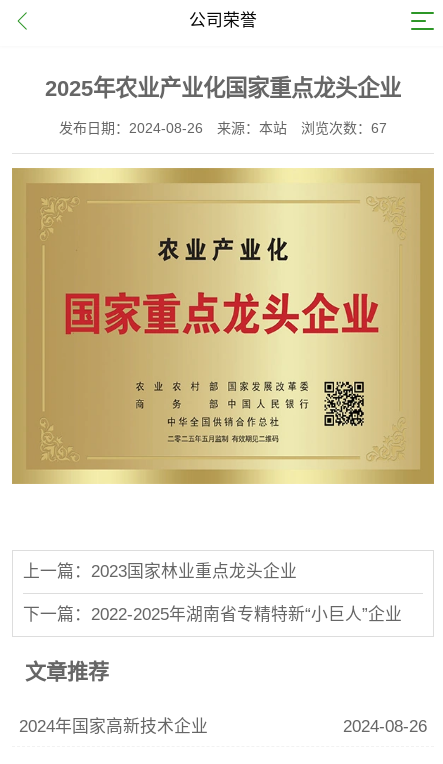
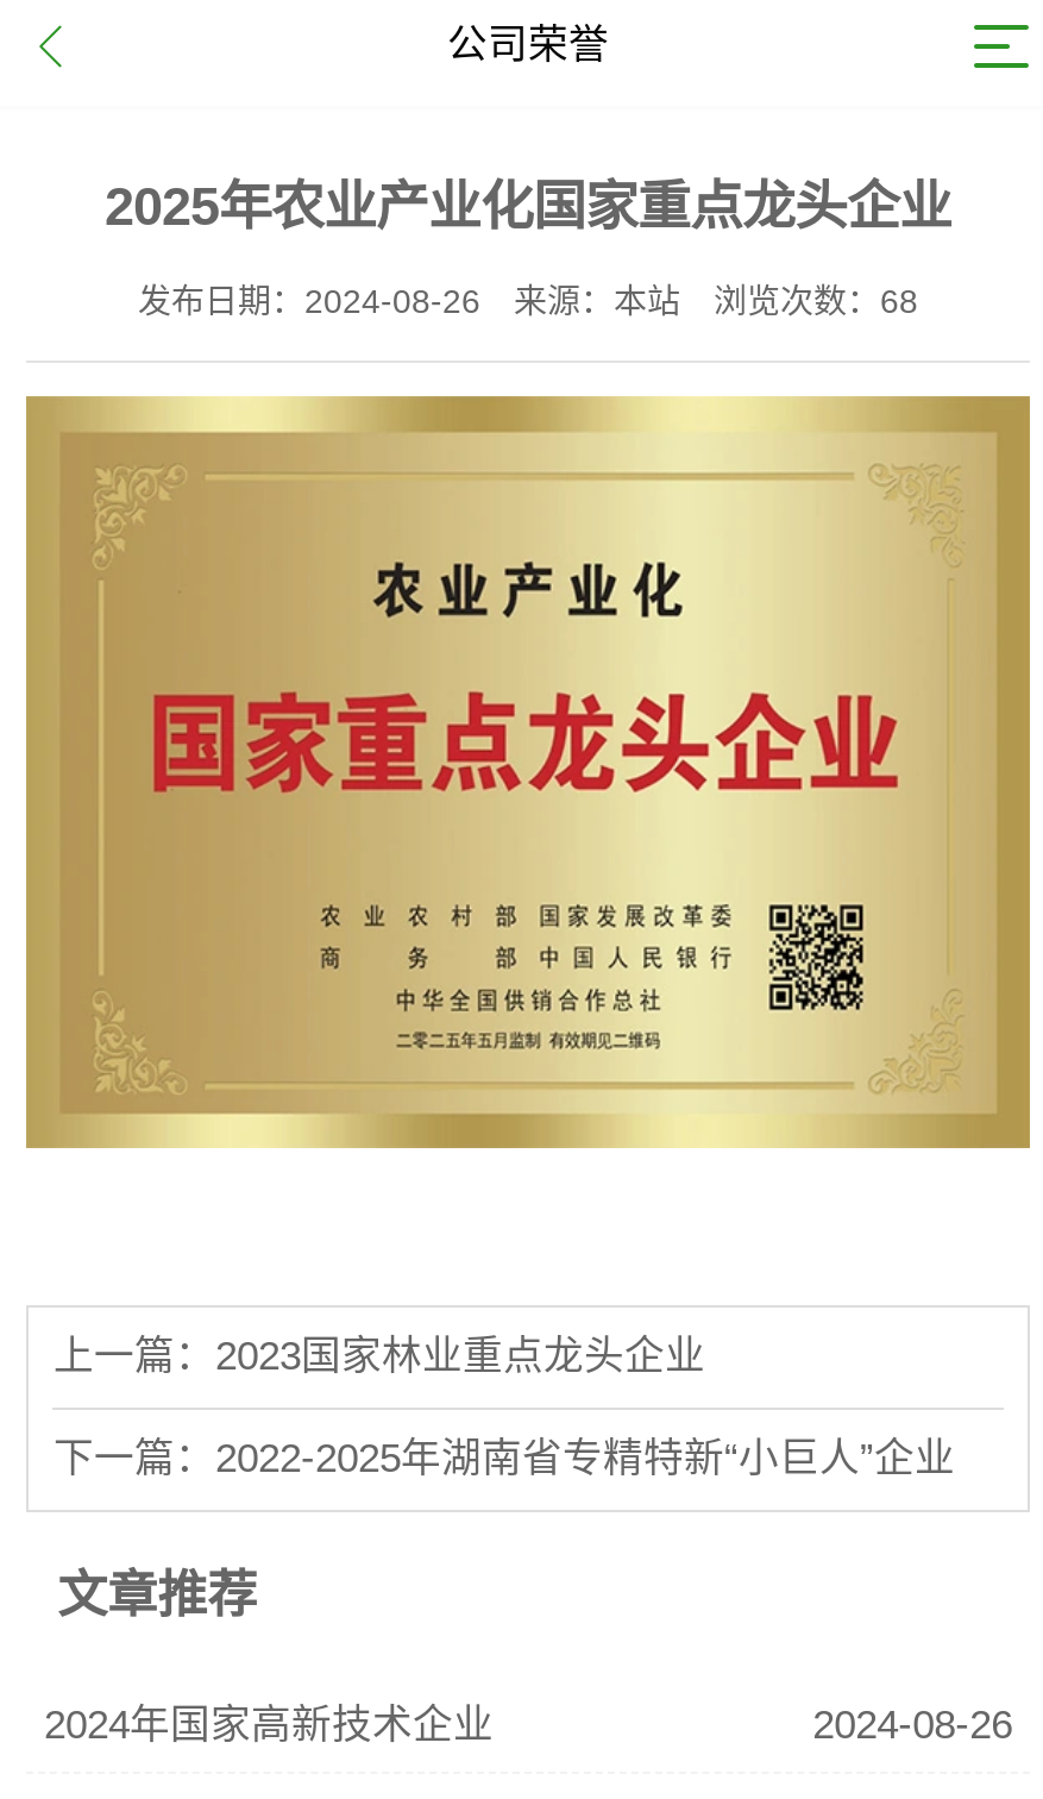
[59,120,387,136] 发布日期：2024-08-26 来源：本站 浏览次数：67 -> [138,282,918,320] 发布日期：2024-08-26 来源：本站 浏览次数：68

